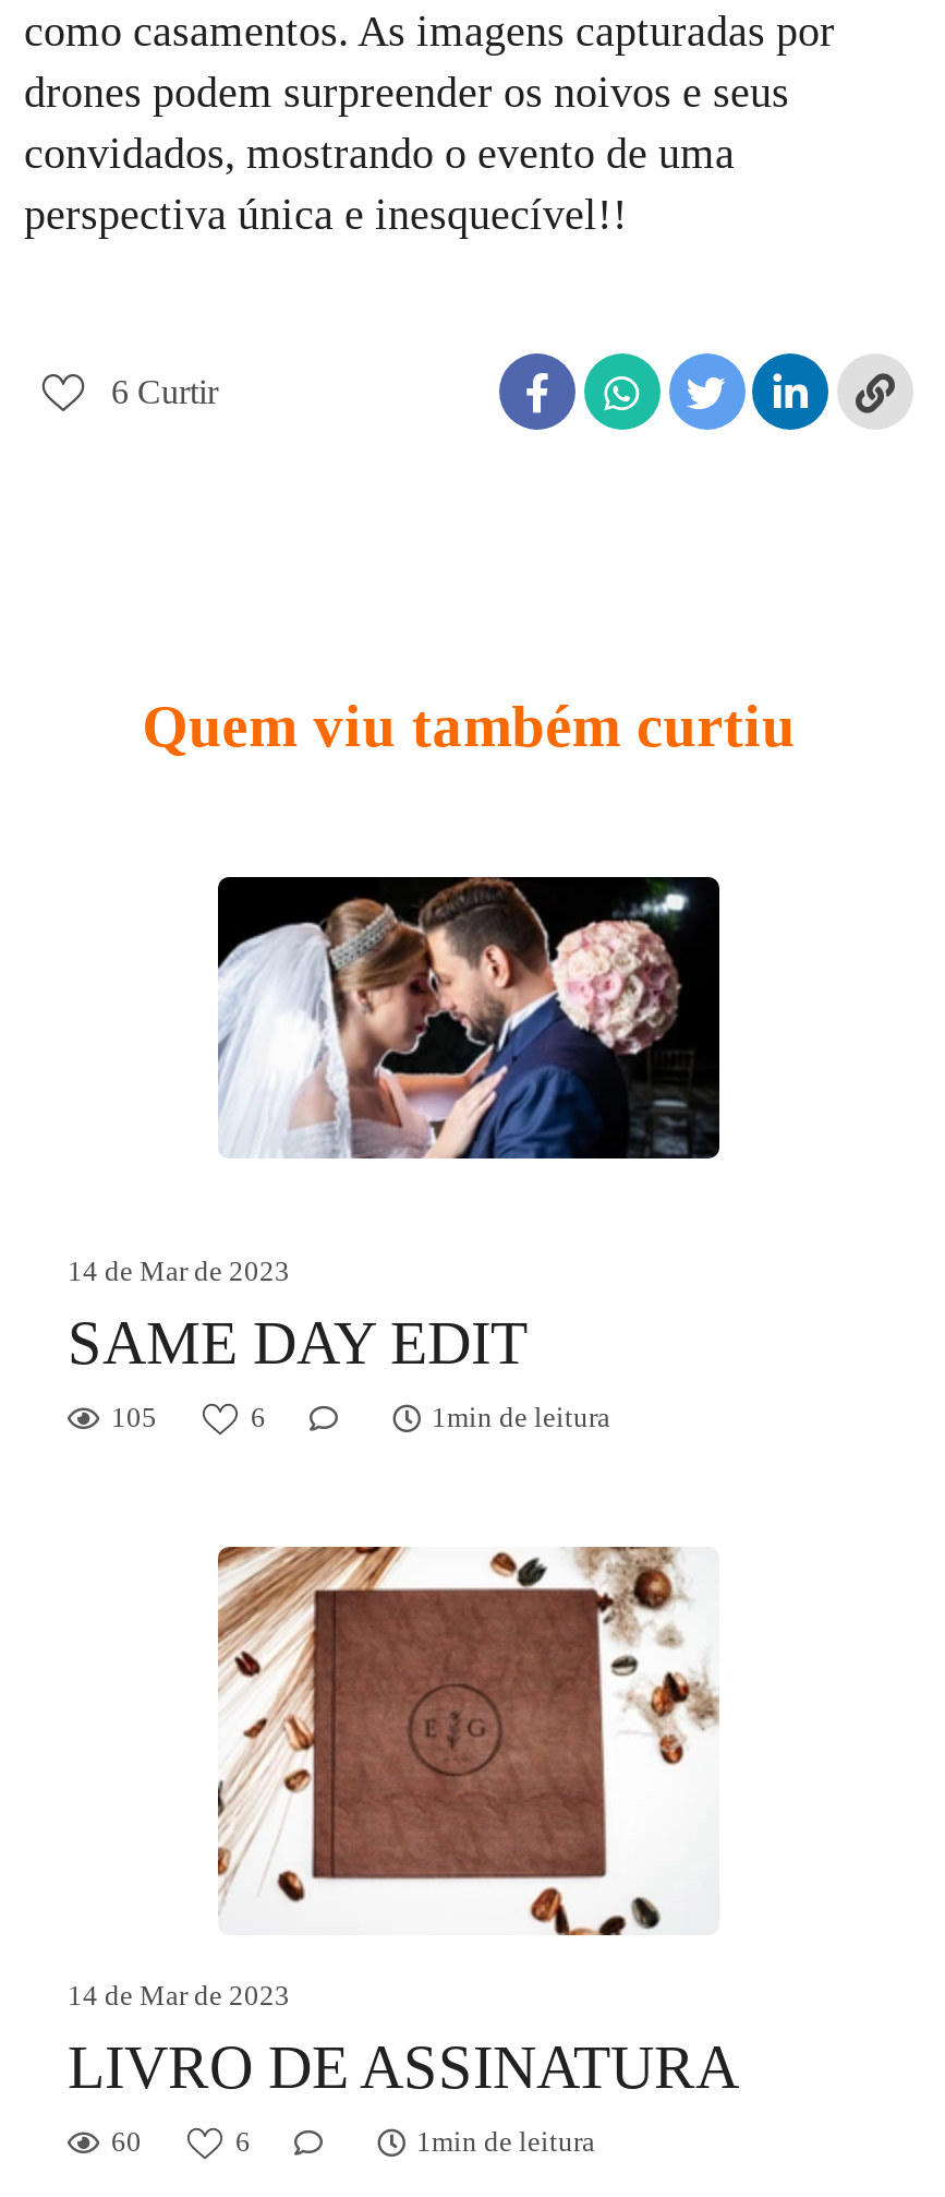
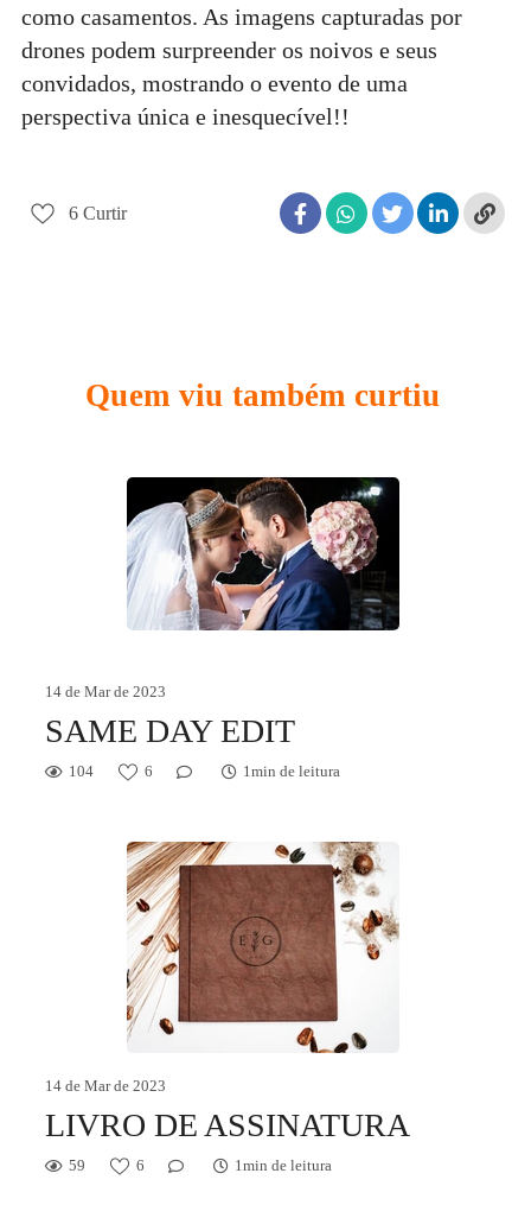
[111,1401,157,1434] 105 -> [69,763,94,780] 104
[111,2126,142,2158] 60 -> [69,1157,85,1174] 59

